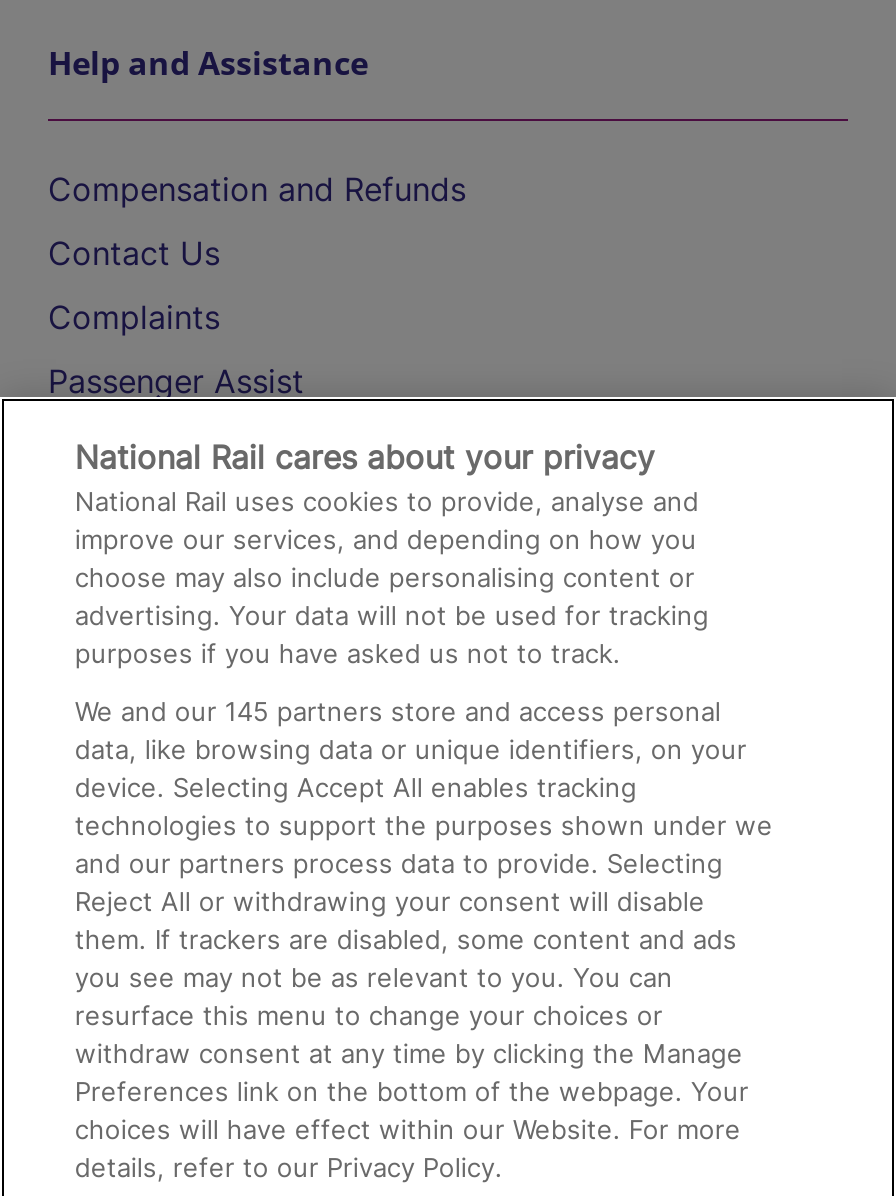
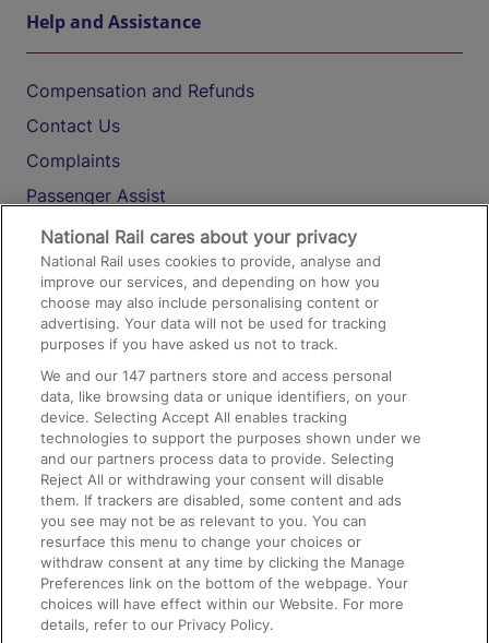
[75,695,721,727] We and our 145 partners store and access personal -> [41,367,392,384] We and our 147 partners store and access personal

